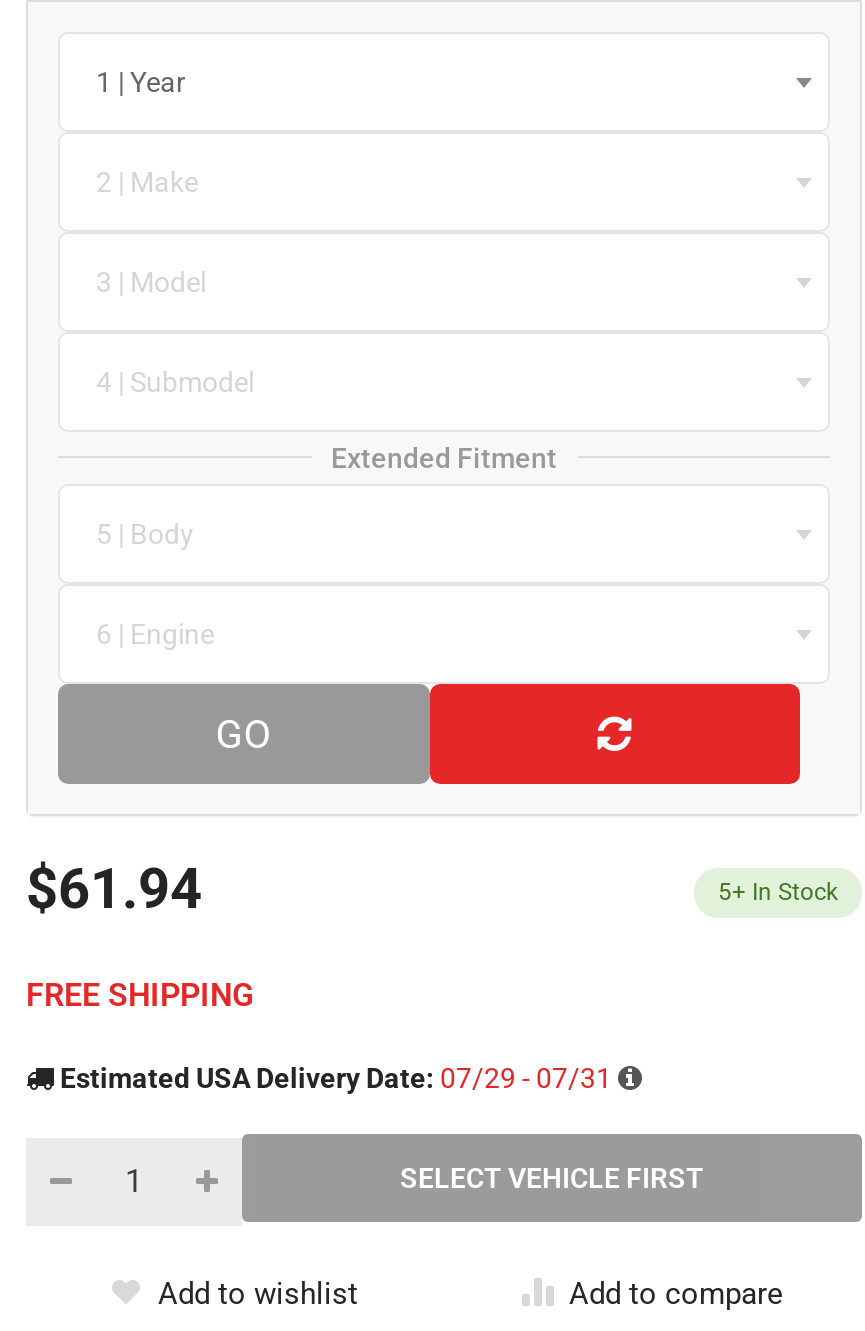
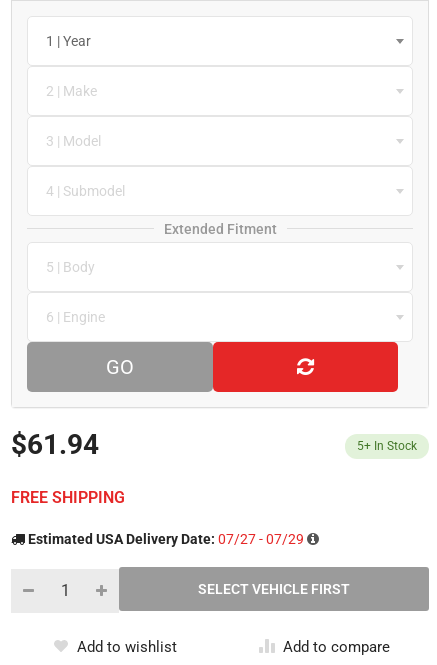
[60,1061,612,1093] Estimated USA Delivery Date: 07/29 - 07/31 -> [28,531,304,547] Estimated USA Delivery Date: 07/27 - 07/29

